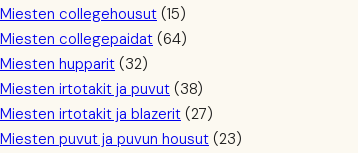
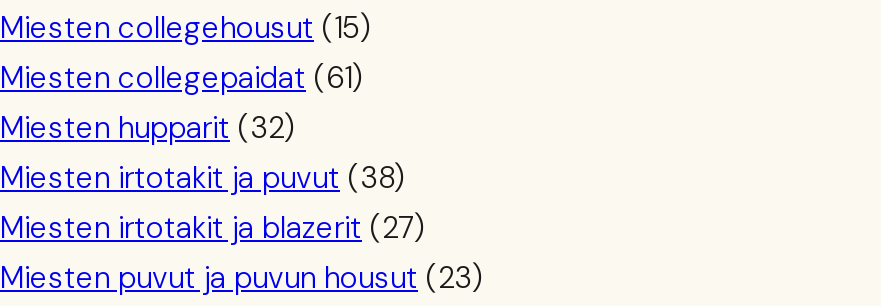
[0,29,187,49] Miesten collegepaidat (64) -> [0,58,364,98] Miesten collegepaidat (61)

